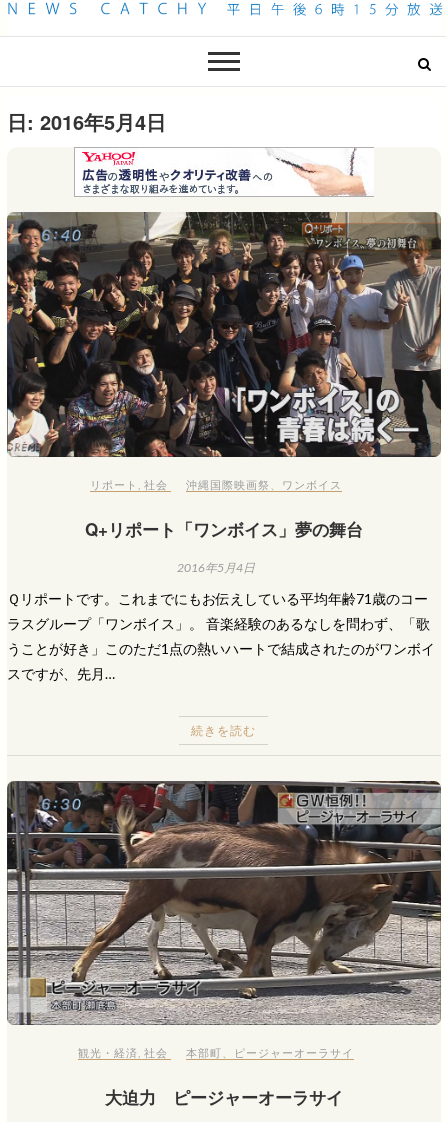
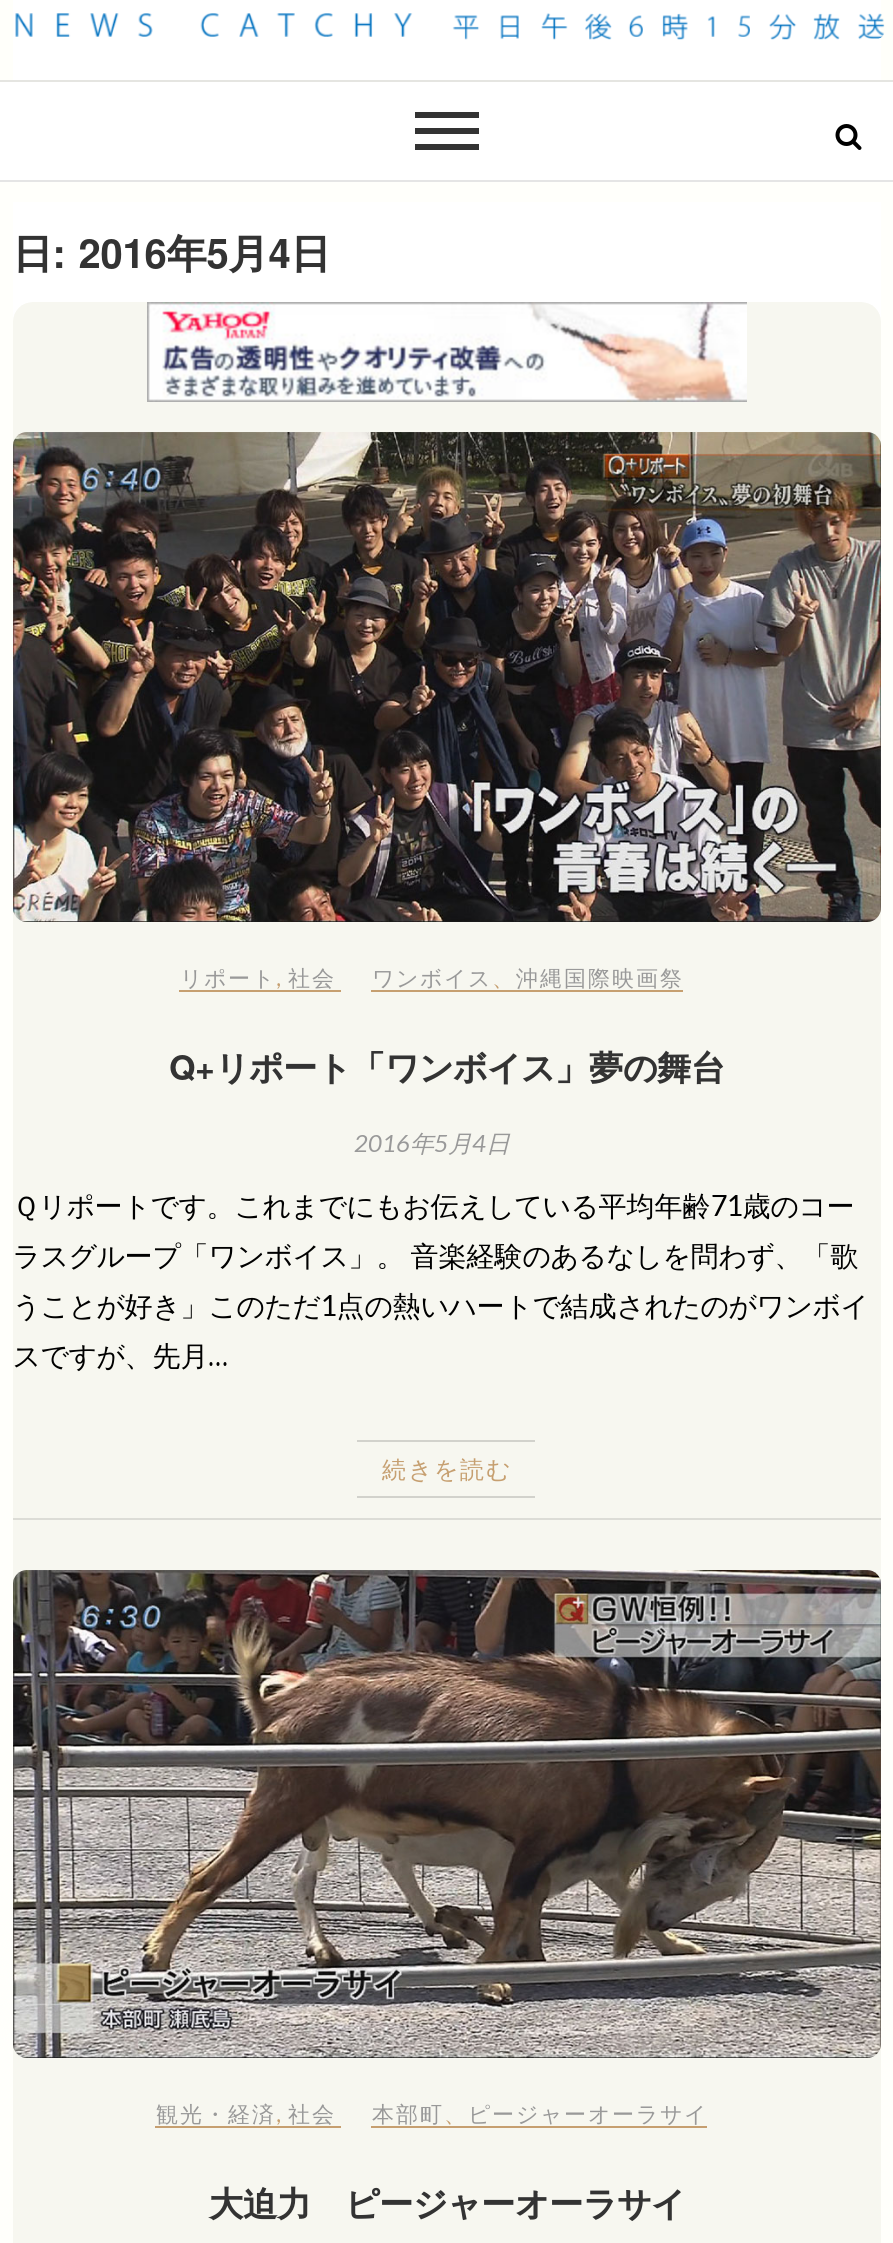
[186,477,342,490] 沖縄国際映画祭、ワンボイス -> [372,963,684,989] ワンボイス、沖縄国際映画祭

